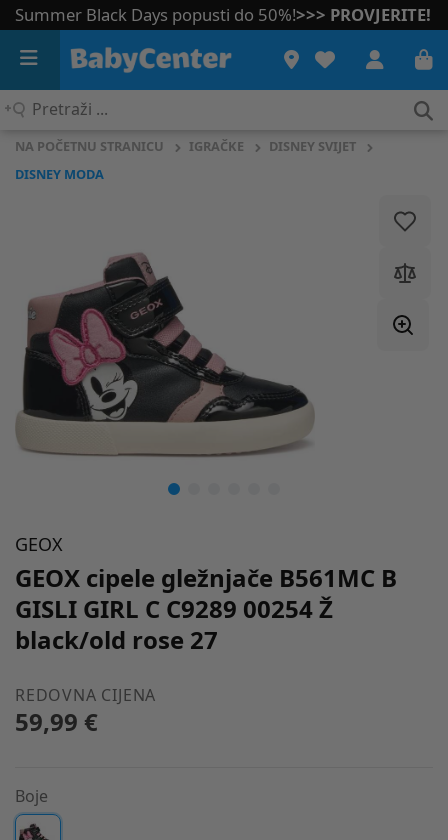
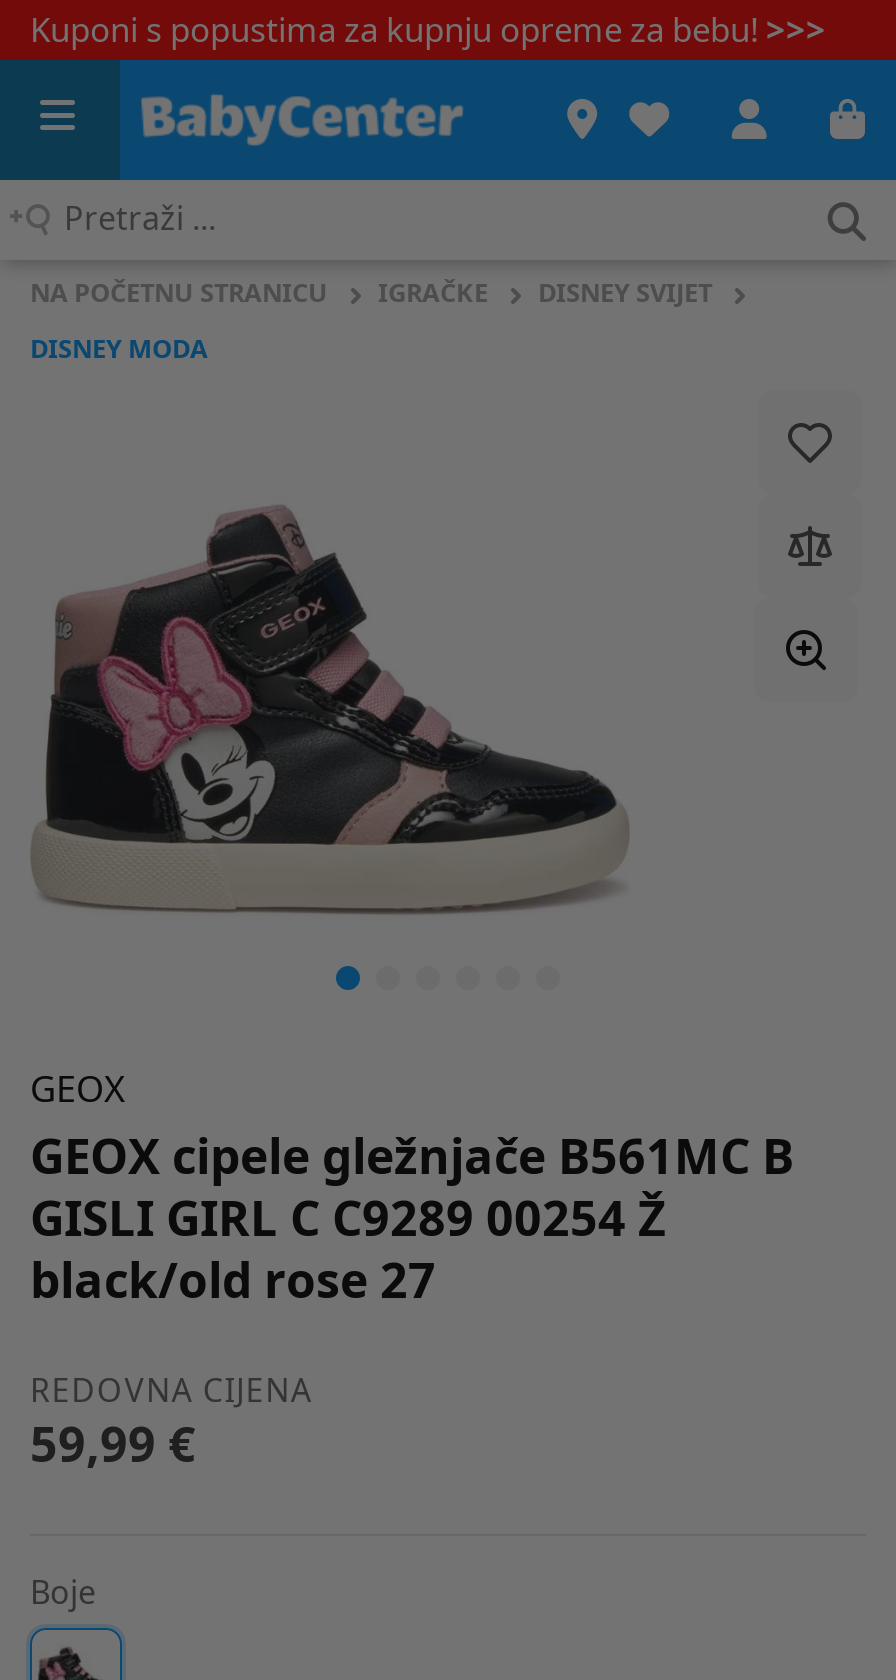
[15,3,431,26] Summer Black Days popusti do 50%! >>> PROVJERITE! -> [30,6,826,52] Kuponi s popustima za kupnju opreme za bebu! >>>

